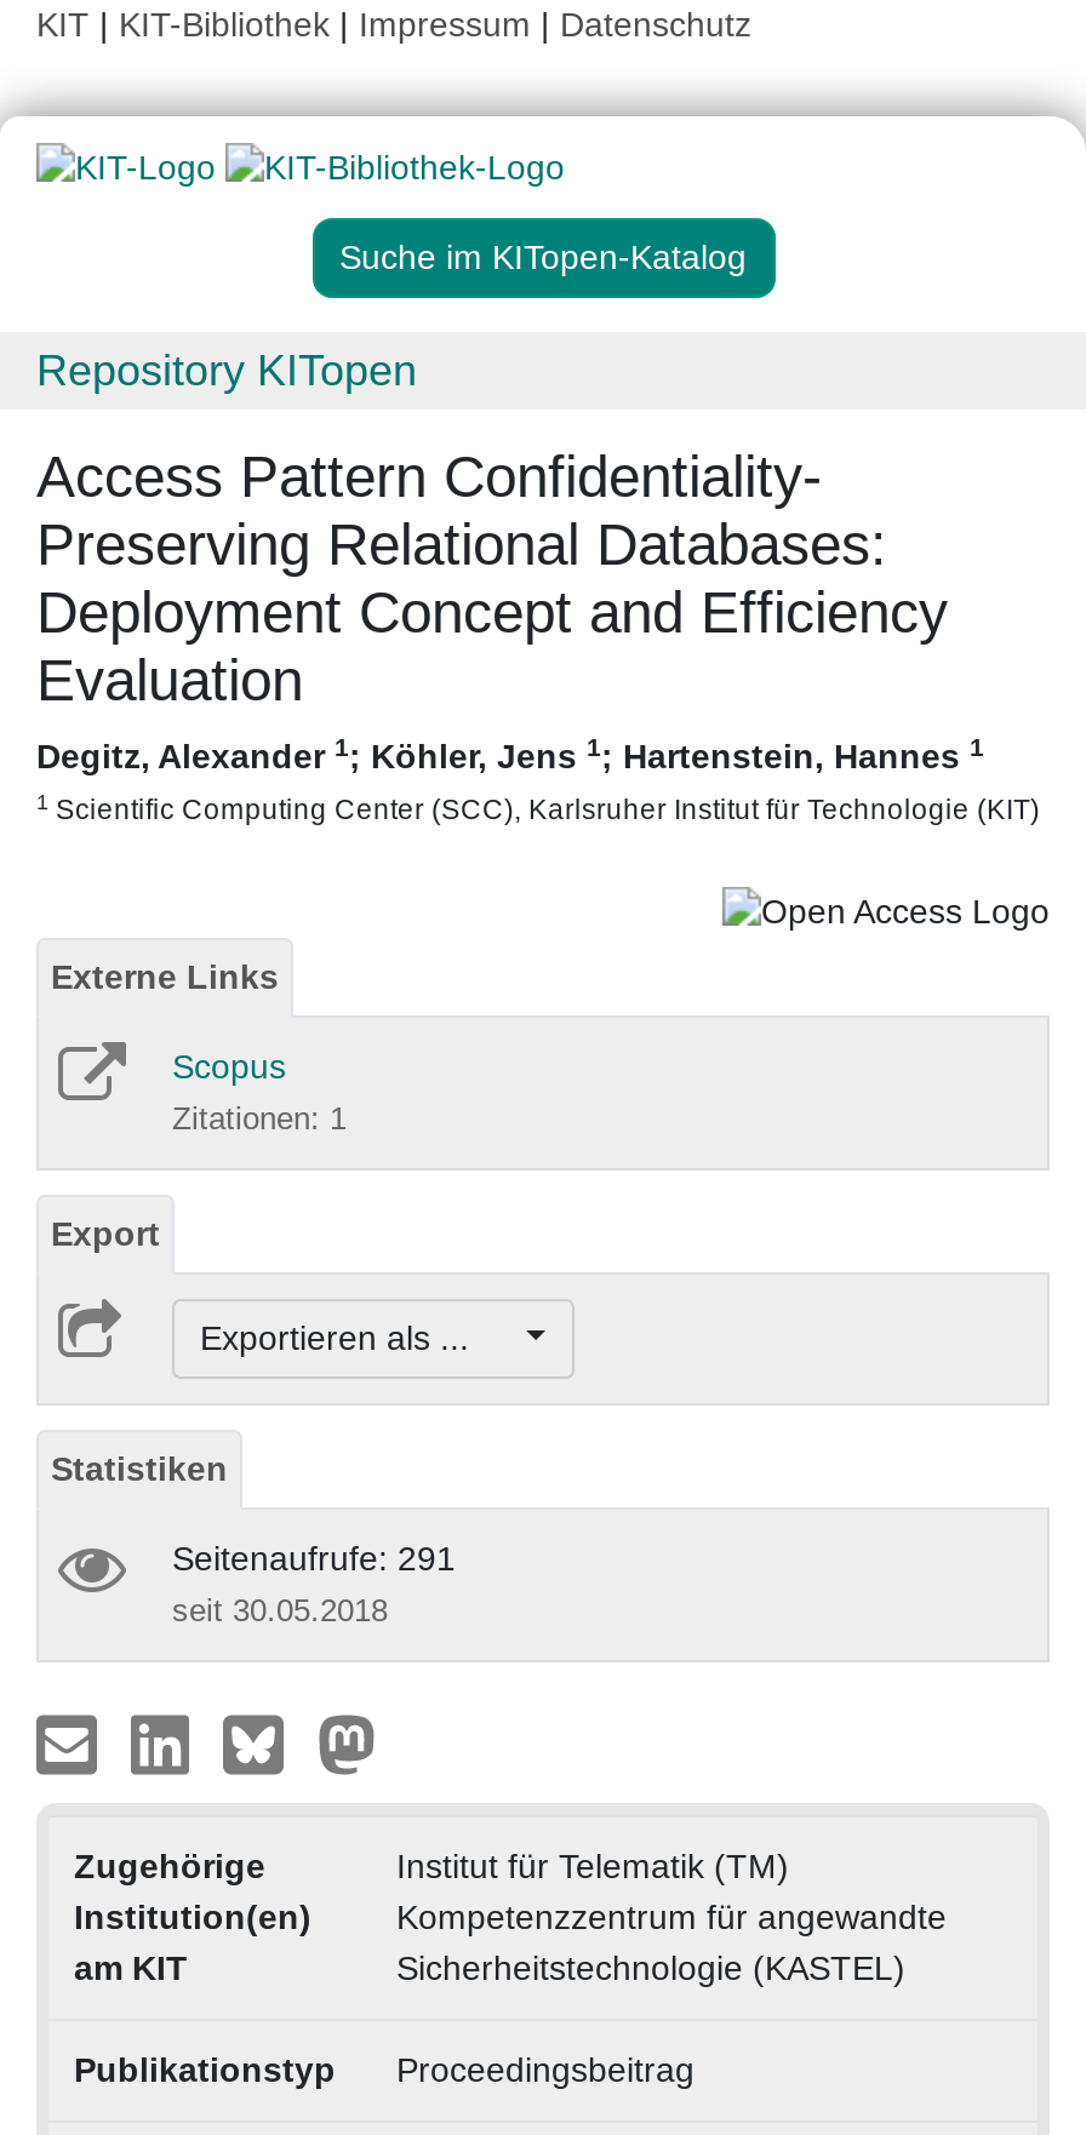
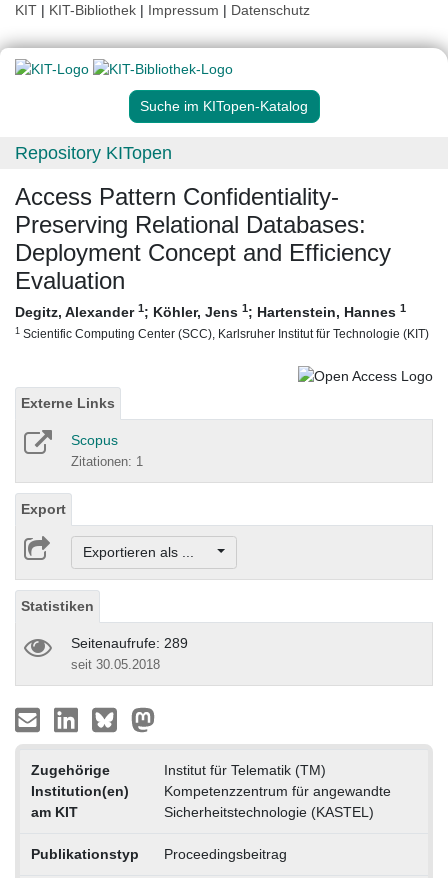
[172,1540,456,1578] Seitenaufrufe: 291 -> [71,635,188,651] Seitenaufrufe: 289

